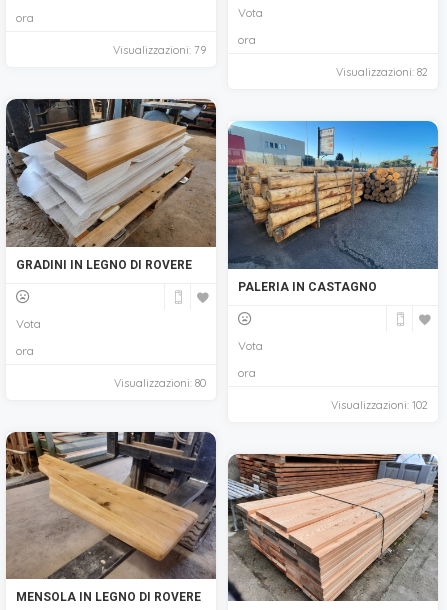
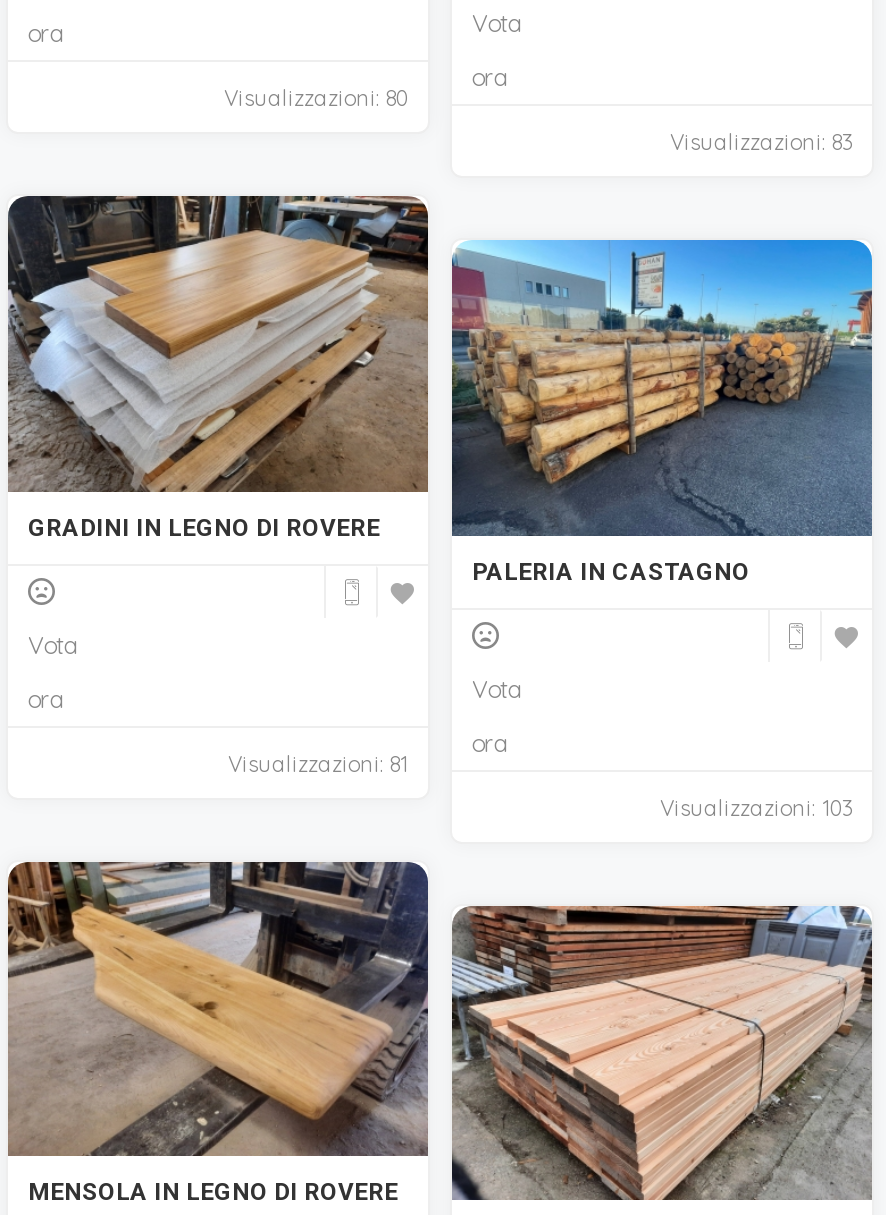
[113,43,206,57] Visualizzazioni: 79 -> none
[336,65,428,79] Visualizzazioni: 82 -> [670,129,852,157] Visualizzazioni: 83
moved [114,376,206,390] -> [224,85,408,113]: Visualizzazioni: 80
none -> [228,750,408,778] Visualizzazioni: 81
[331,398,428,412] Visualizzazioni: 102 -> [660,794,852,822] Visualizzazioni: 103

